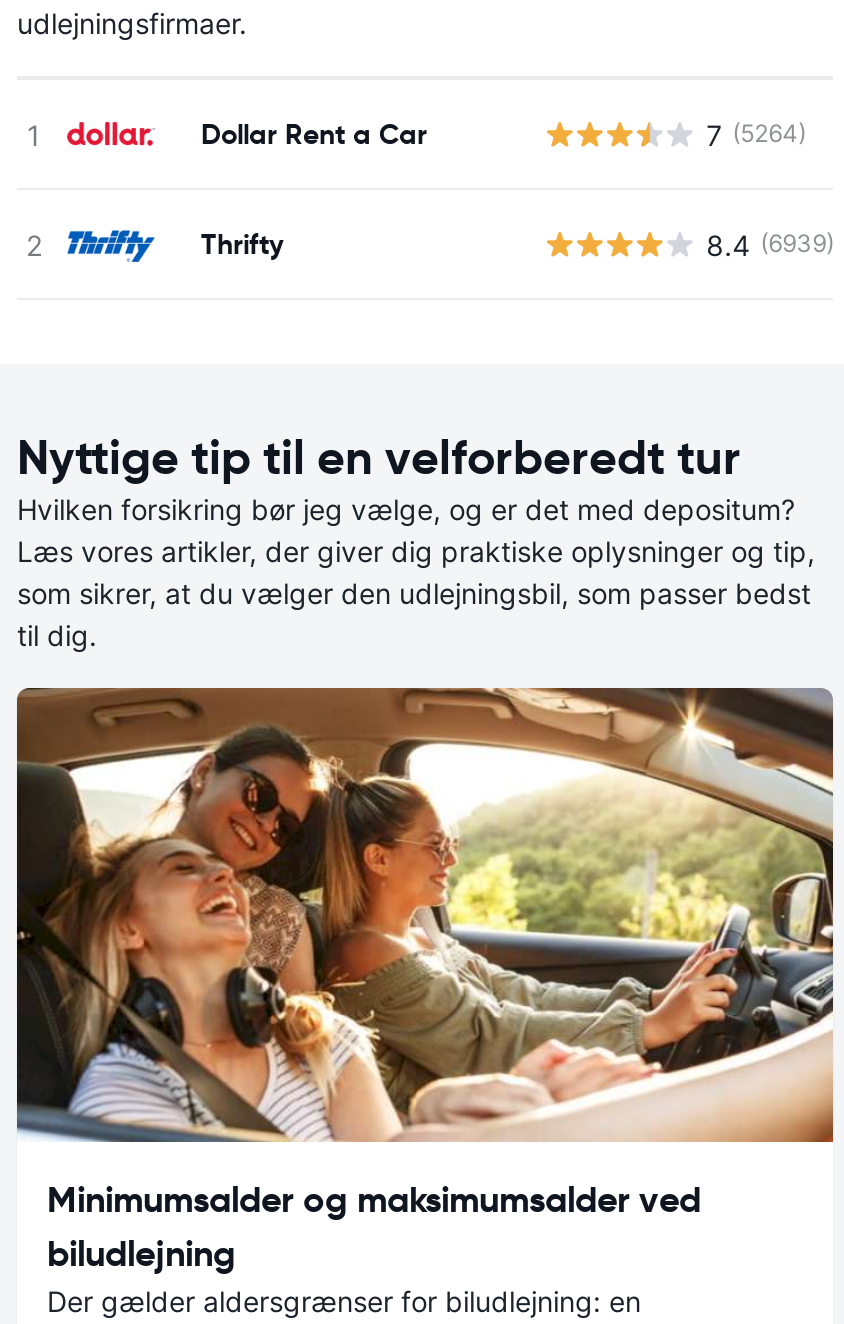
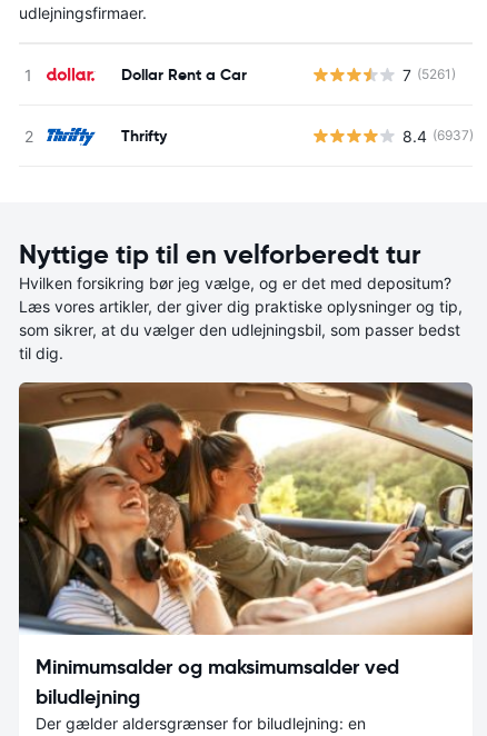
[706,117,806,151] 7 (5264) -> [402,65,456,84] 7 (5261)
[706,227,834,261] 8.4 (6939) -> [402,126,473,145] 8.4 (6937)

